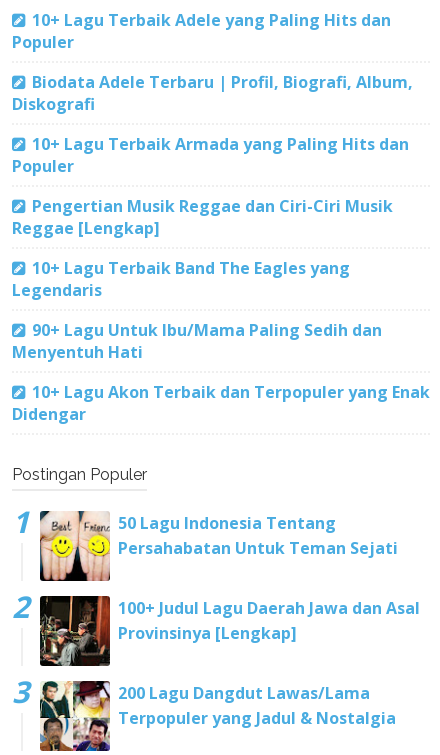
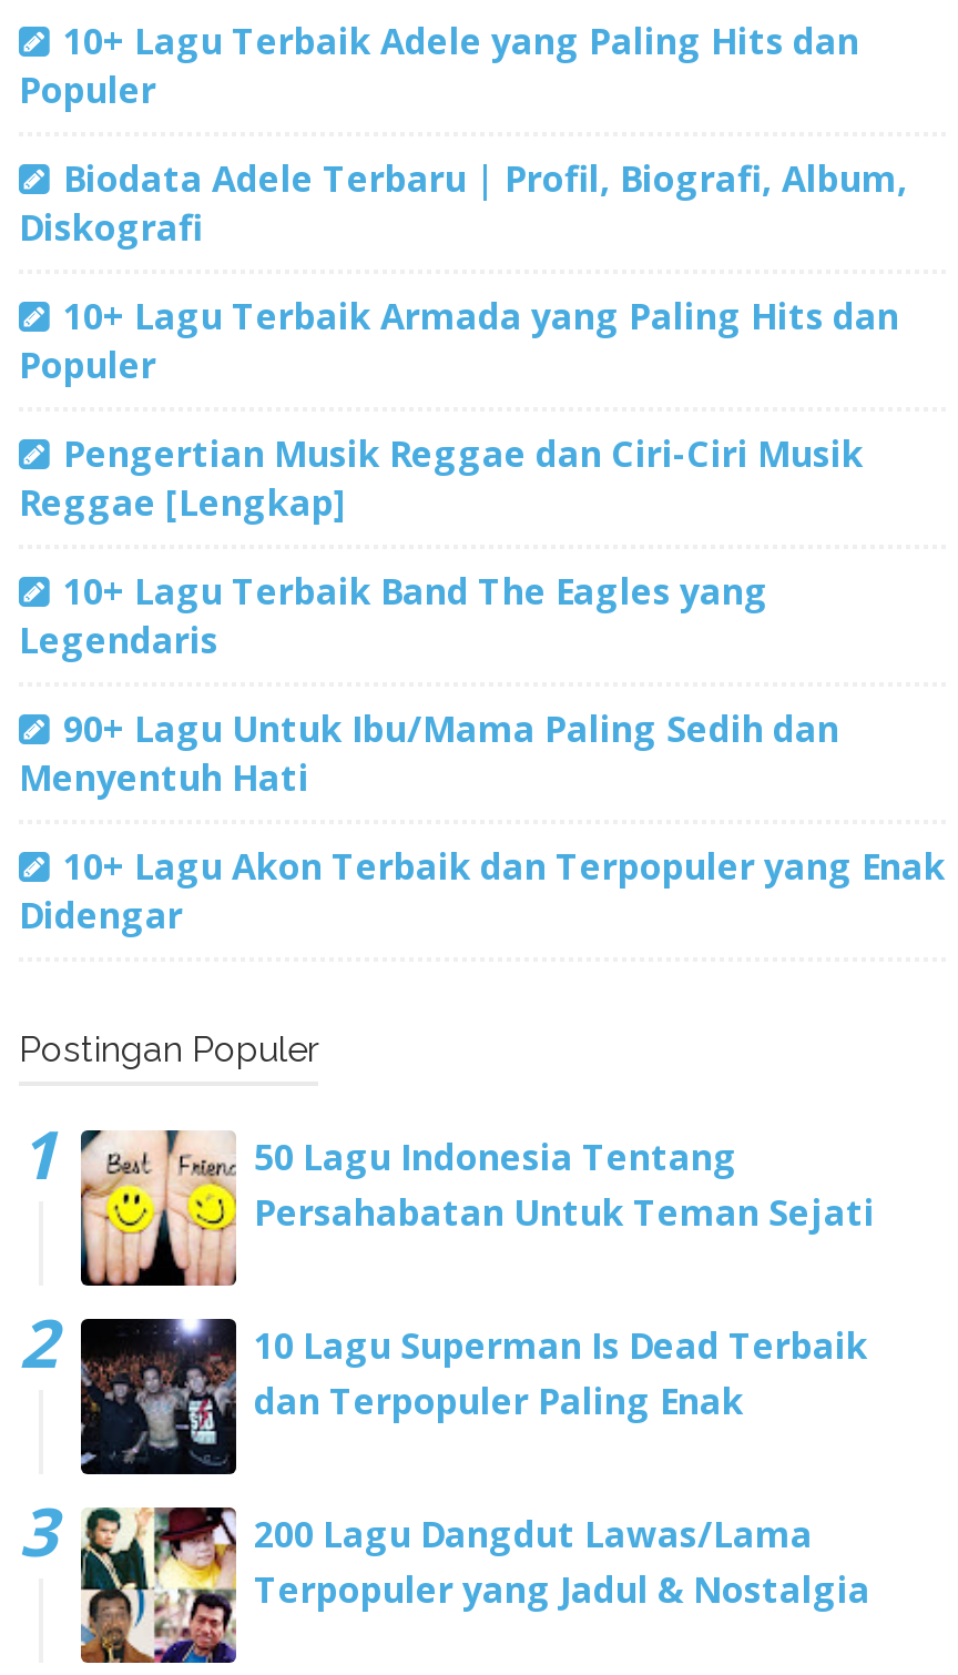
[39,595,420,667] [image] | 100+ Judul Lagu Daerah Jawa dan Asal | Provinsinya [Lengkap] -> [79,1317,868,1474] [image] | 10 Lagu Superman Is Dead Terbaik | dan Terpopuler Paling Enak

